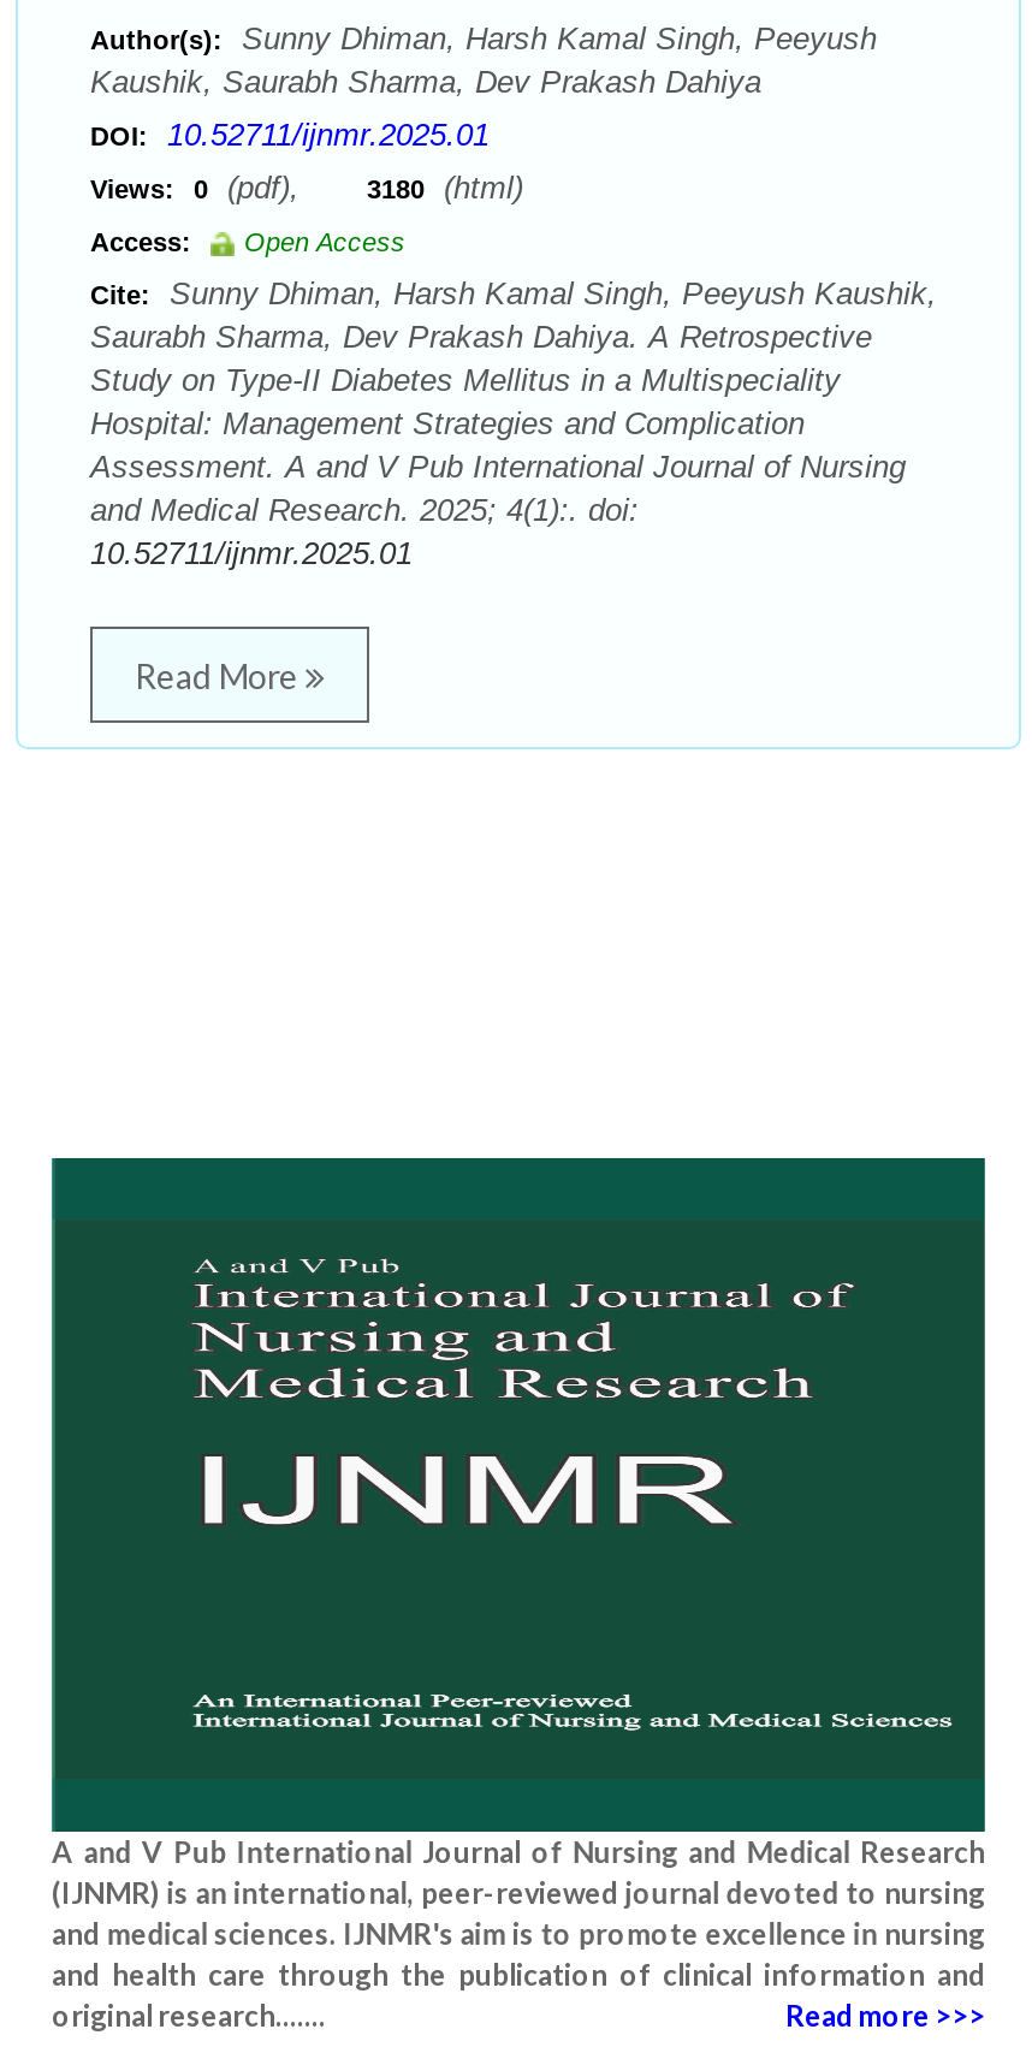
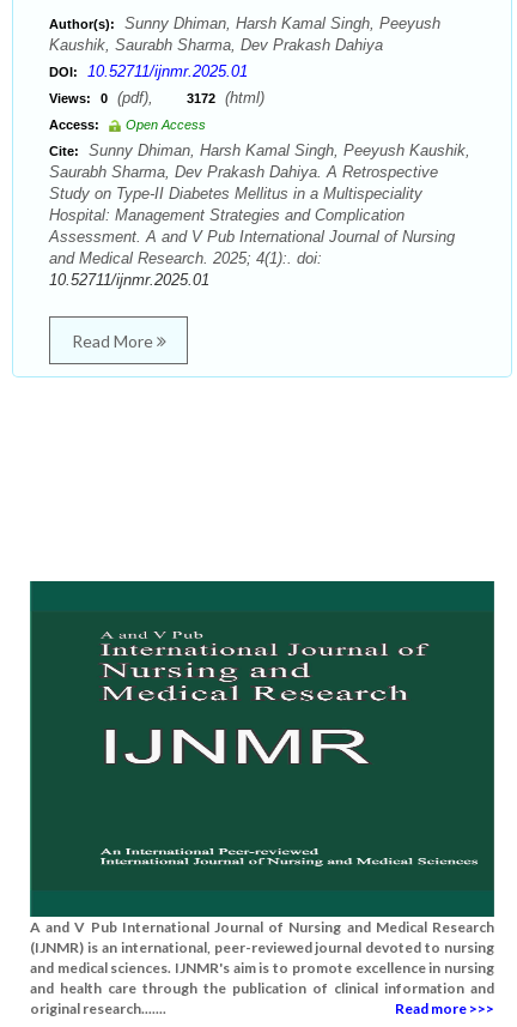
[90,170,523,206] Views: 0 (pdf), 3180 (html) -> [49,89,264,107] Views: 0 (pdf), 3172 (html)

